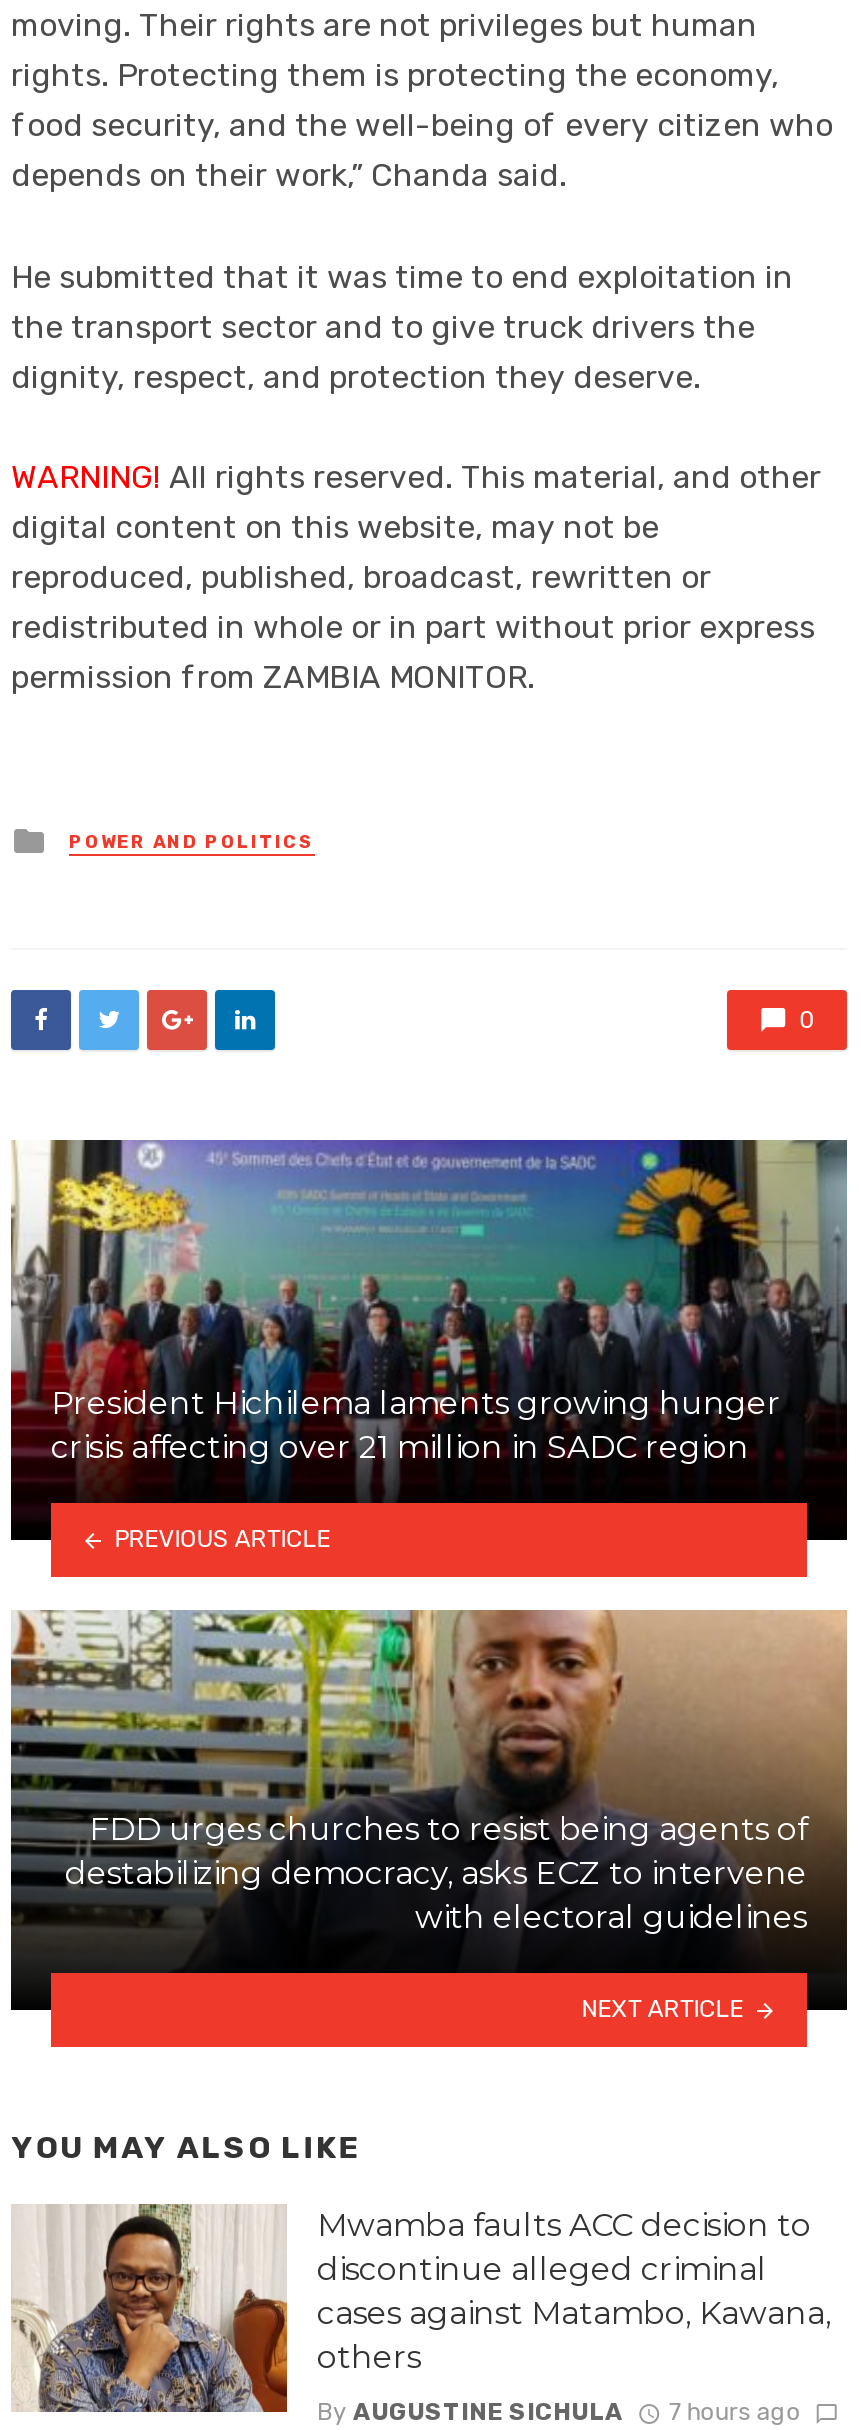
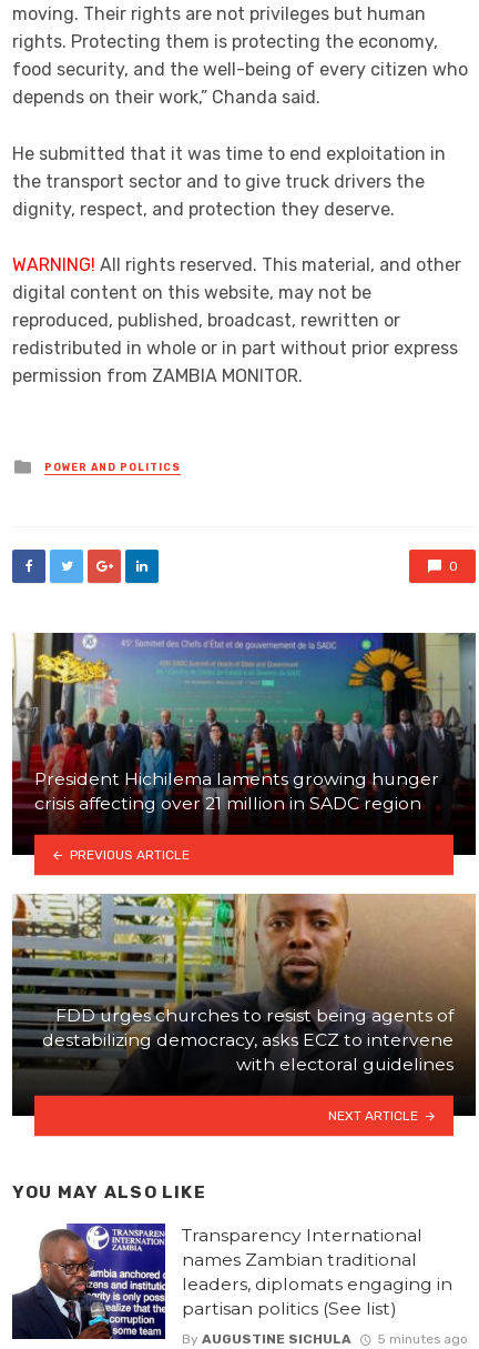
[11,2202,831,2414] [image] | Mwamba faults ACC decision to | discontinue alleged criminal | cases against Matambo, Kawana, | others -> [11,1222,452,1340] [image] | Transparency International | names Zambian traditional | leaders, diplomats engaging in | partisan politics (See list)
[317,2397,800,2425] By AUGUSTINE SICHULA 7 hours ago -> [182,1331,468,1346] By AUGUSTINE SICHULA 5 minutes ago

